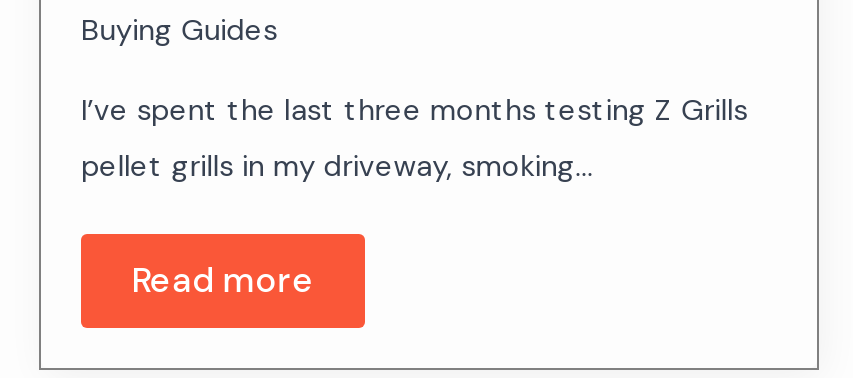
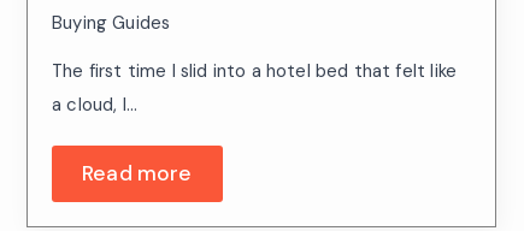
[81,90,748,186] I’ve spent the last three months testing Z Grills | pellet grills in my driveway, smoking… -> [52,59,457,117] The first time I slid into a hotel bed that felt like | a cloud, I…

